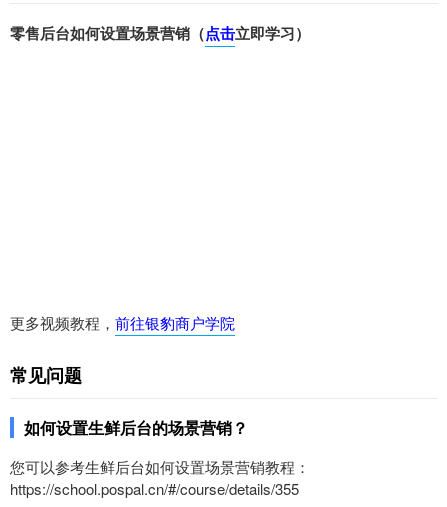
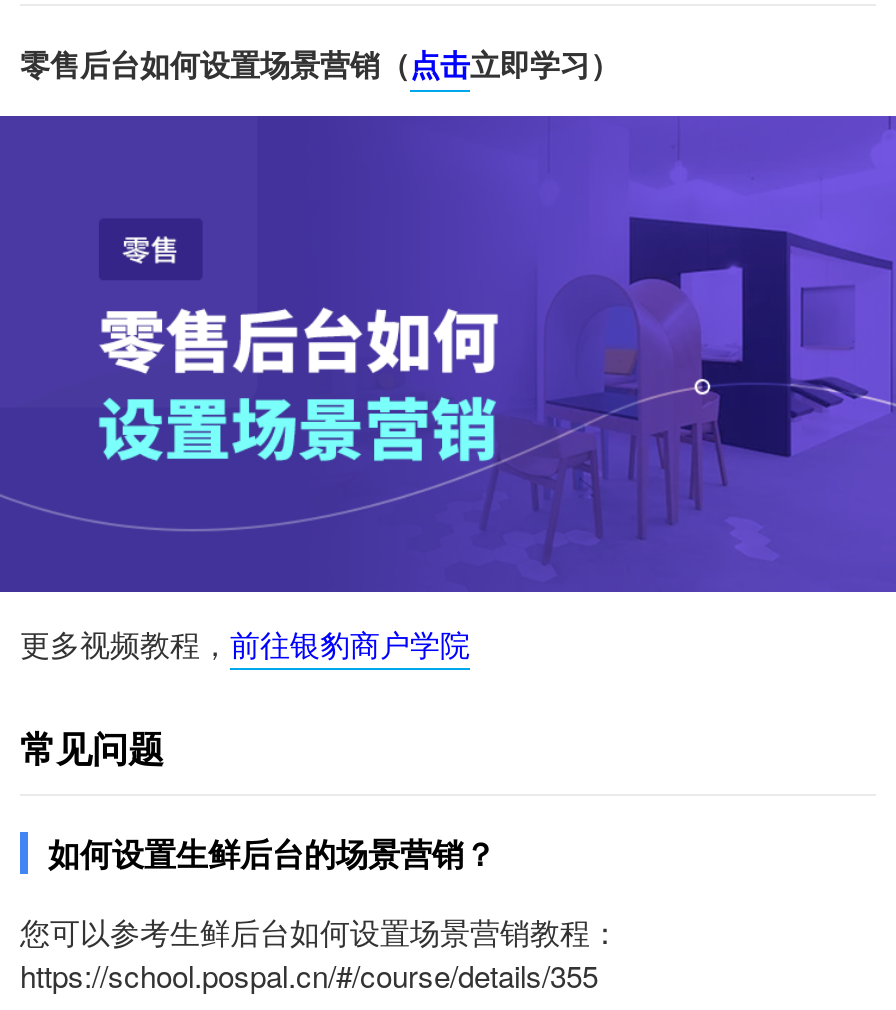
none -> [6,114,890,594] [image]

